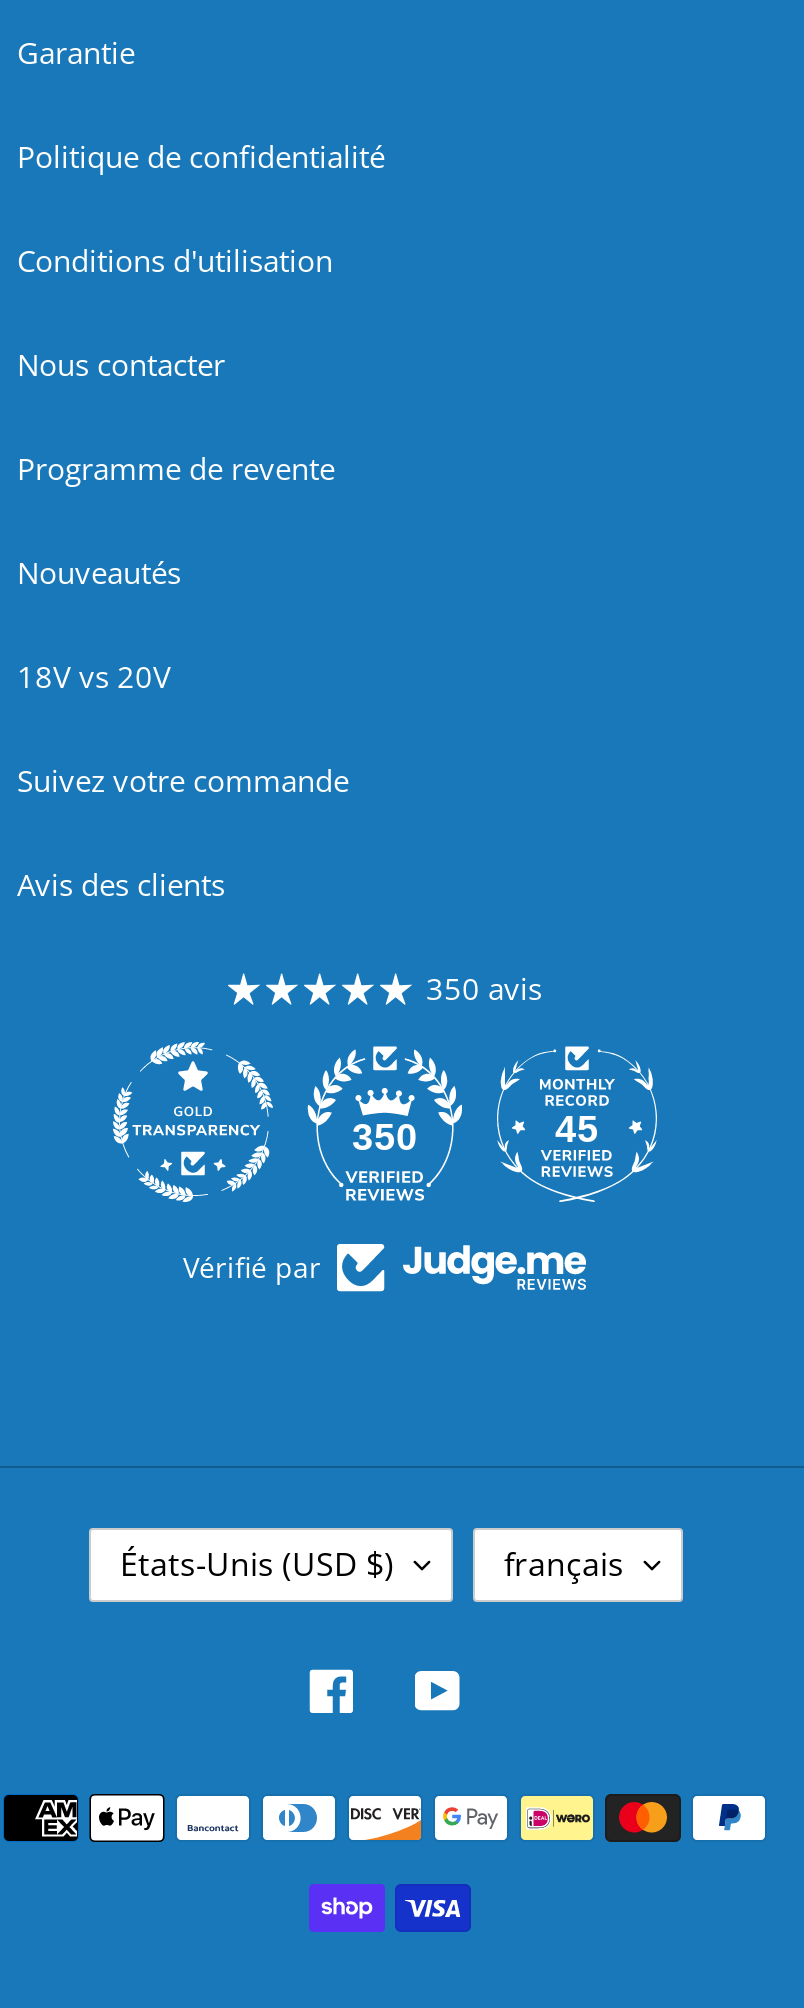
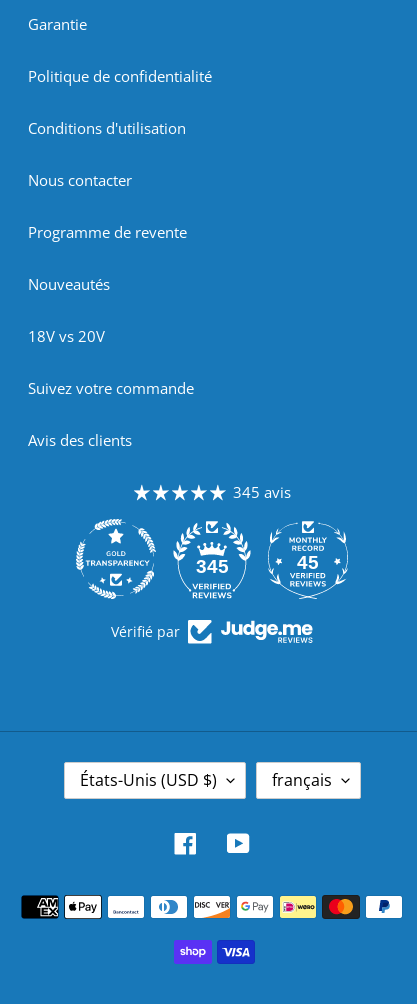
[426,969,542,1009] 350 avis -> [232,482,290,502] 345 avis
[352,1117,418,1159] 350 -> [195,556,228,577] 345

